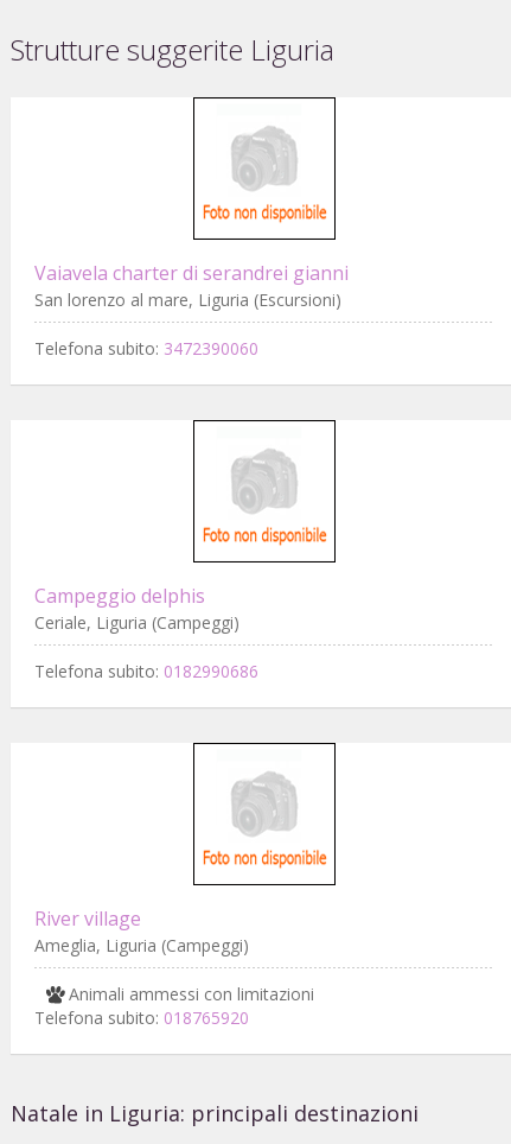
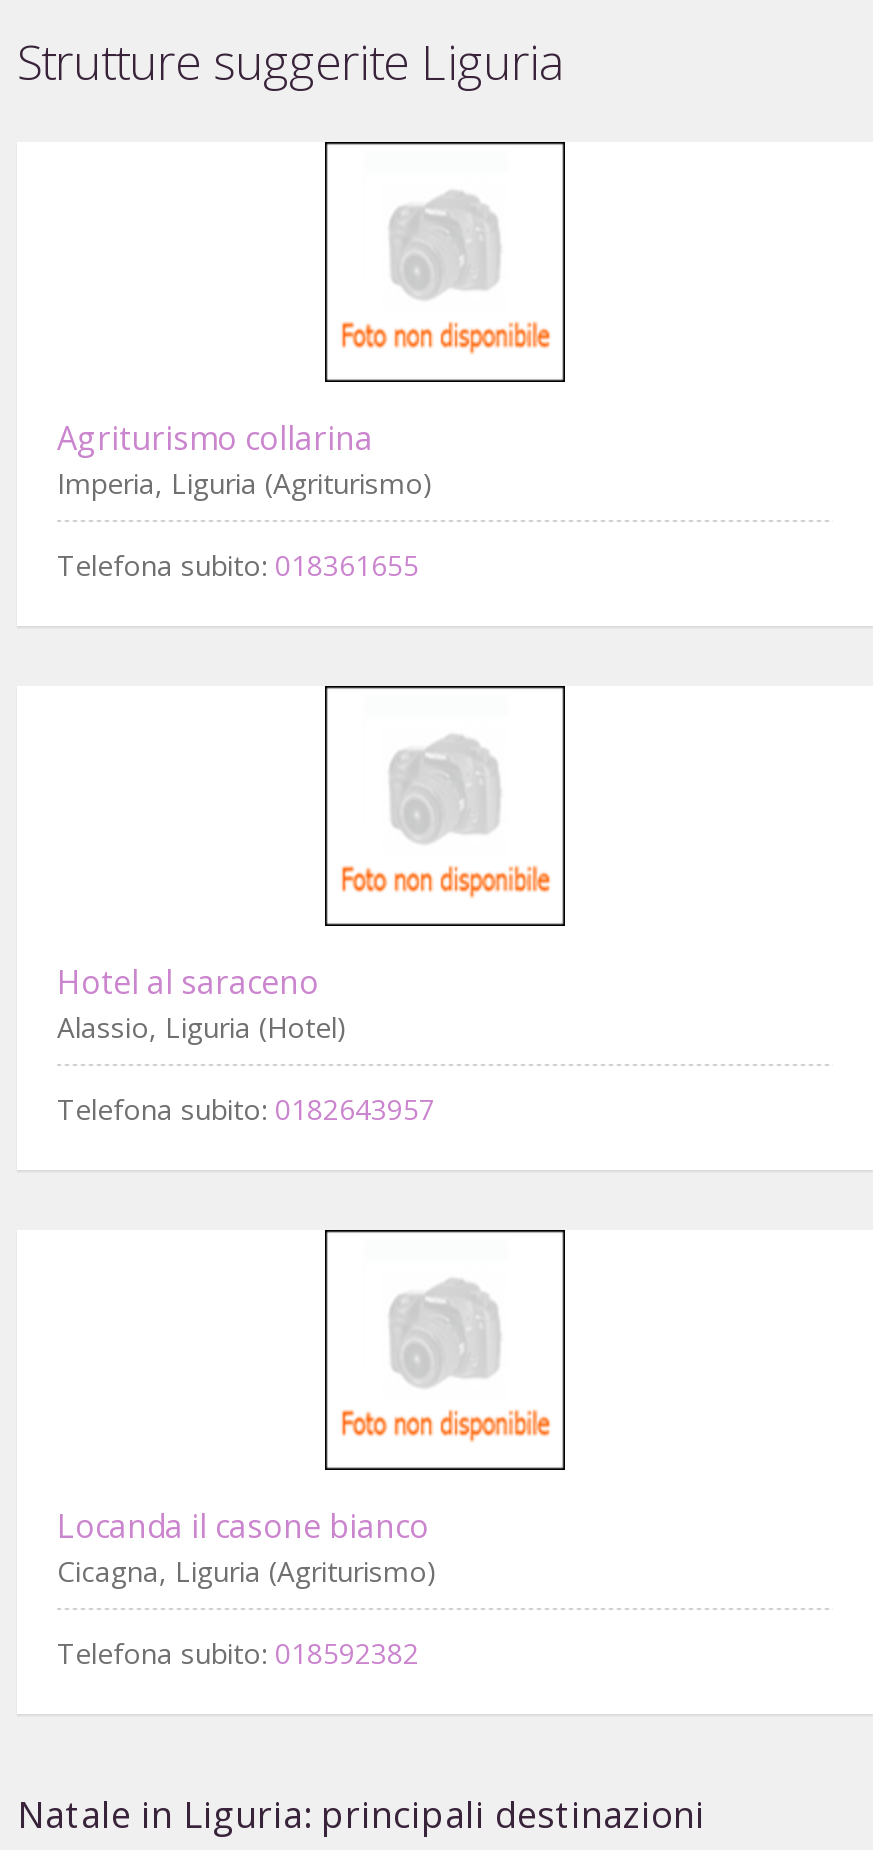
[34,260,349,311] Vaiavela charter di serandrei gianni | San lorenzo al mare, Liguria (Escursioni) -> [57,416,433,502] Agriturismo collarina | Imperia, Liguria (Agriturismo)
[34,337,258,360] Telefona subito: 3472390060 -> [57,546,419,584] Telefona subito: 018361655
[34,583,239,634] Campeggio delphis | Ceriale, Liguria (Campeggi) -> [57,960,347,1046] Hotel al saraceno | Alassio, Liguria (Hotel)
[34,660,258,682] Telefona subito: 0182990686 -> [57,1090,435,1128] Telefona subito: 0182643957
[34,905,249,956] River village | Ameglia, Liguria (Campeggi) -> [57,1504,437,1590] Locanda il casone bianco | Cicagna, Liguria (Agriturismo)
[34,983,314,1029] Animali ammessi con limitazioni | Telefona subito: 018765920 -> [57,1634,419,1672] Telefona subito: 018592382

